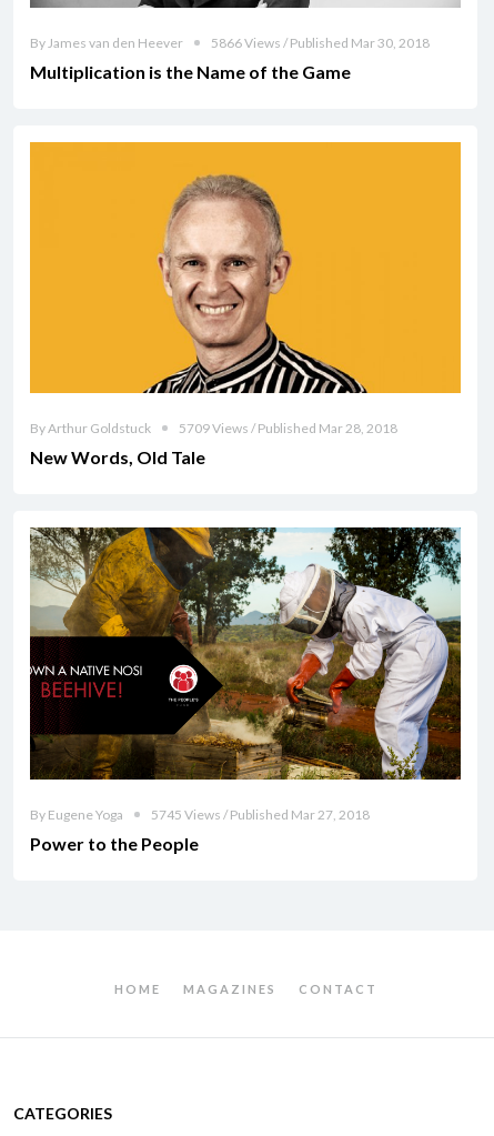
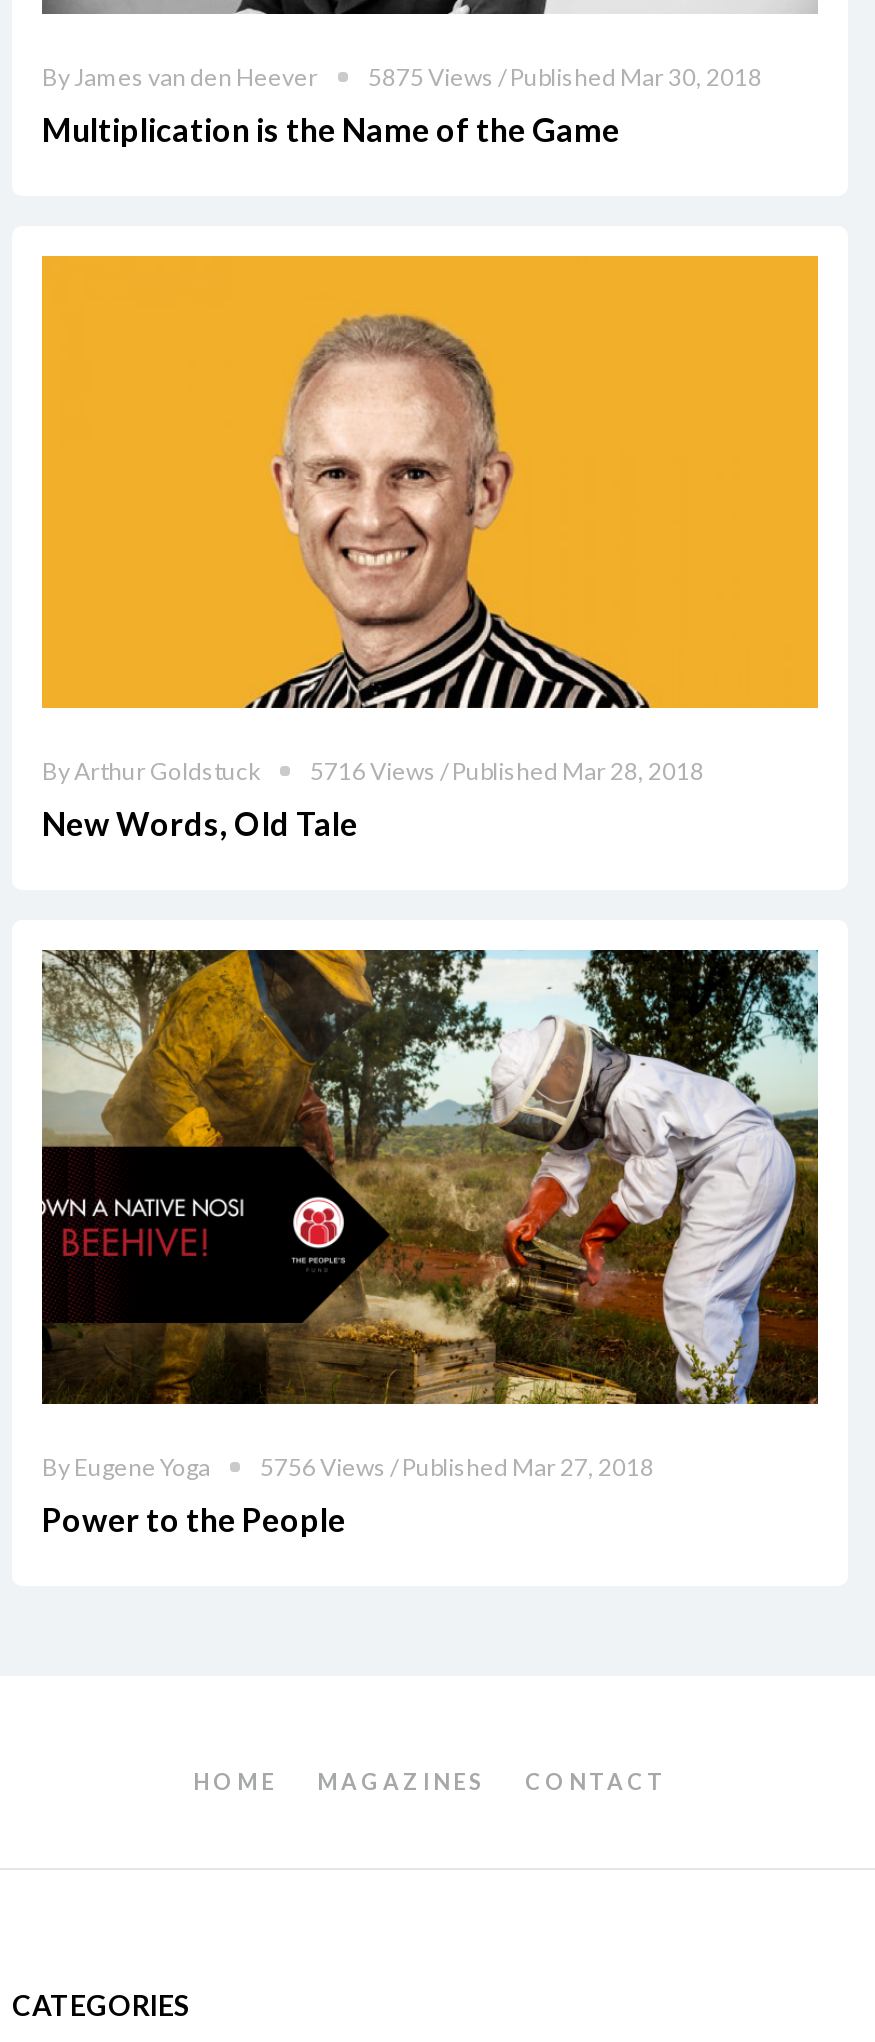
[211,34,430,51] 5866 Views / Published Mar 30, 2018 -> [368,62,762,92] 5875 Views / Published Mar 30, 2018
[179,420,397,437] 5709 Views / Published Mar 28, 2018 -> [310,757,704,787] 5716 Views / Published Mar 28, 2018
[151,806,370,822] 5745 Views / Published Mar 27, 2018 -> [260,1451,654,1481] 5756 Views / Published Mar 27, 2018

